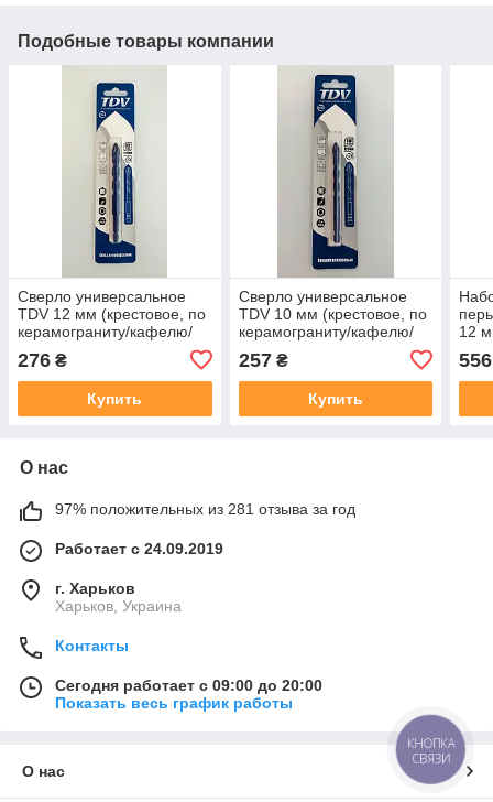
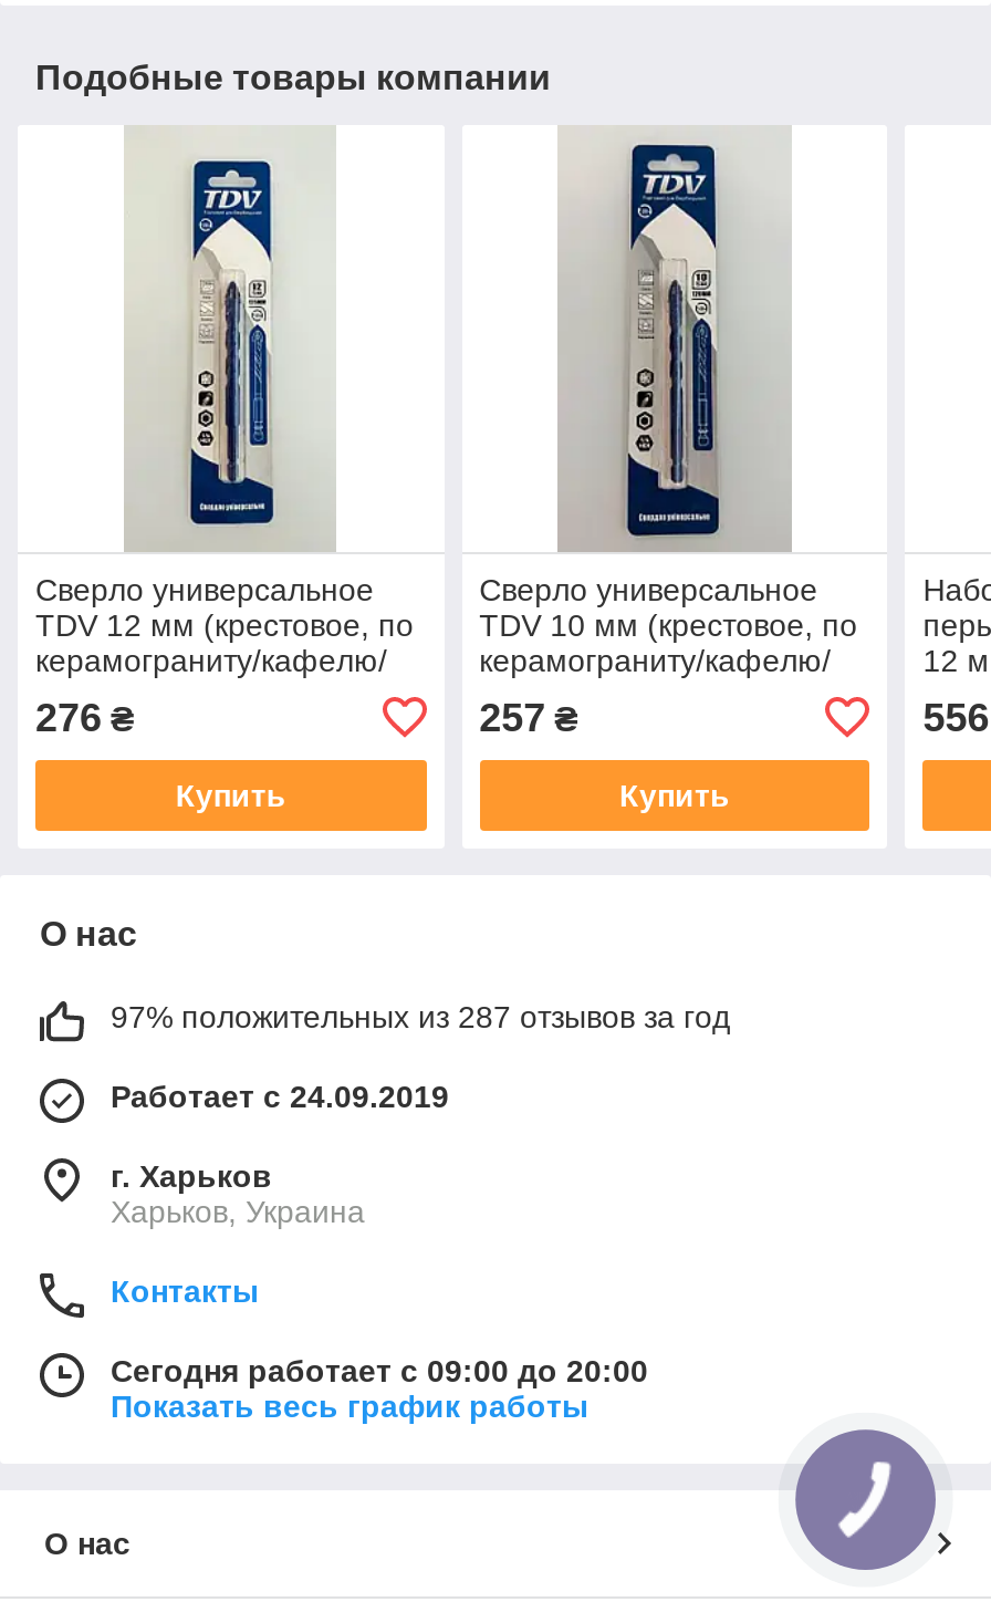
[55,500,355,518] 97% положительных из 281 отзыва за год -> [111,999,730,1034] 97% положительных из 287 отзывов за год
[407,735,455,767] КНОПКА | СВЯЗИ -> none

